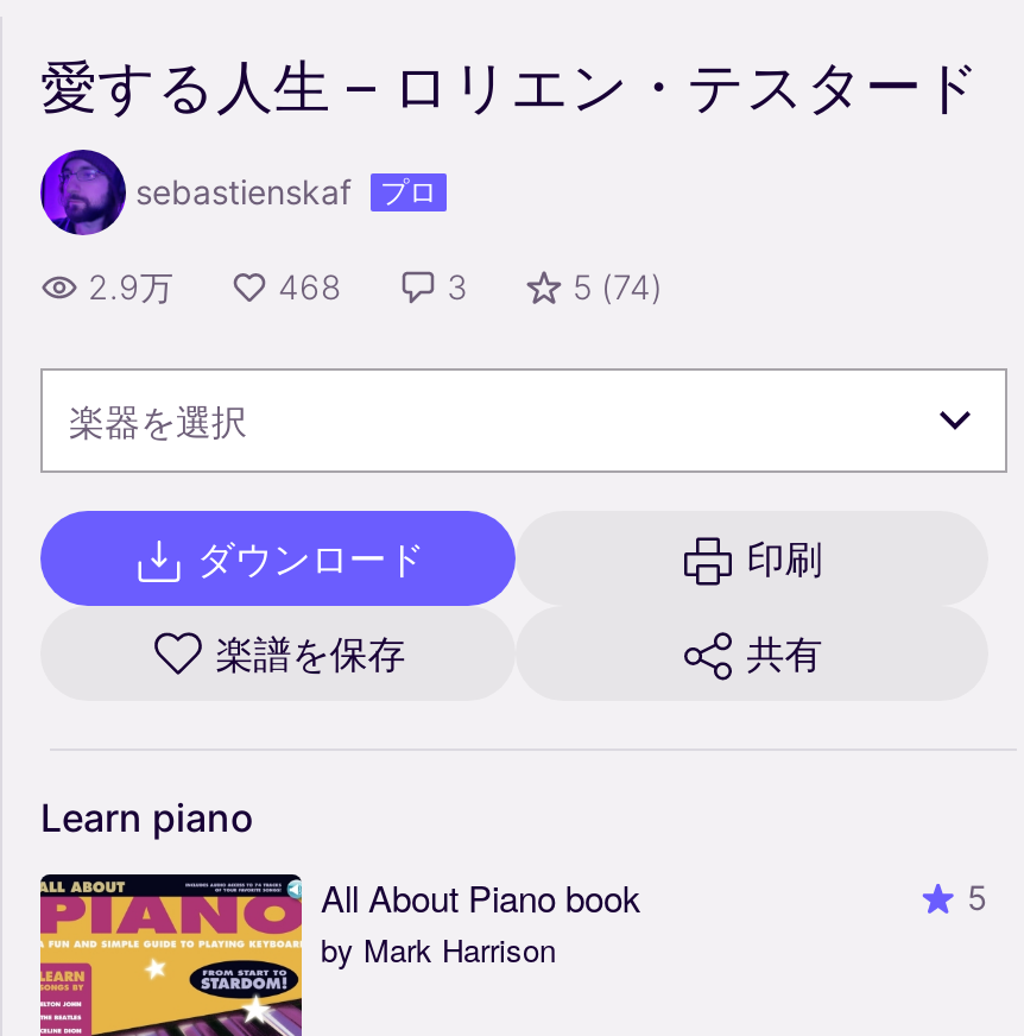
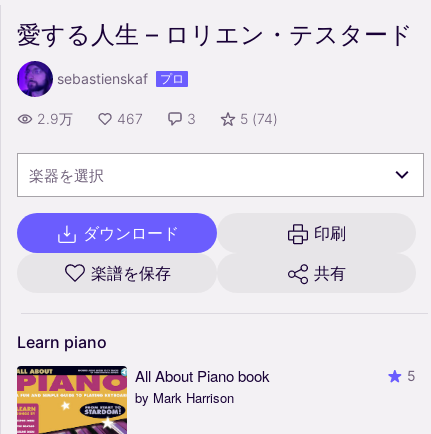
[278,265,342,305] 468 -> [117,109,143,126] 467

